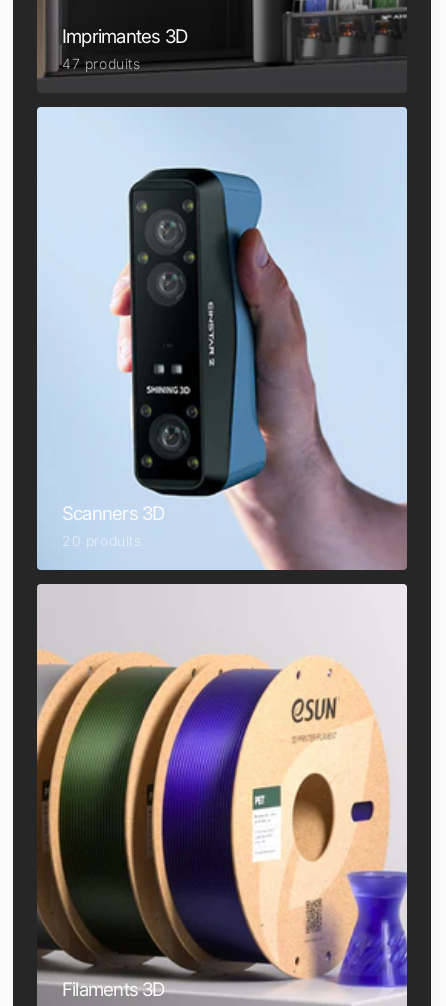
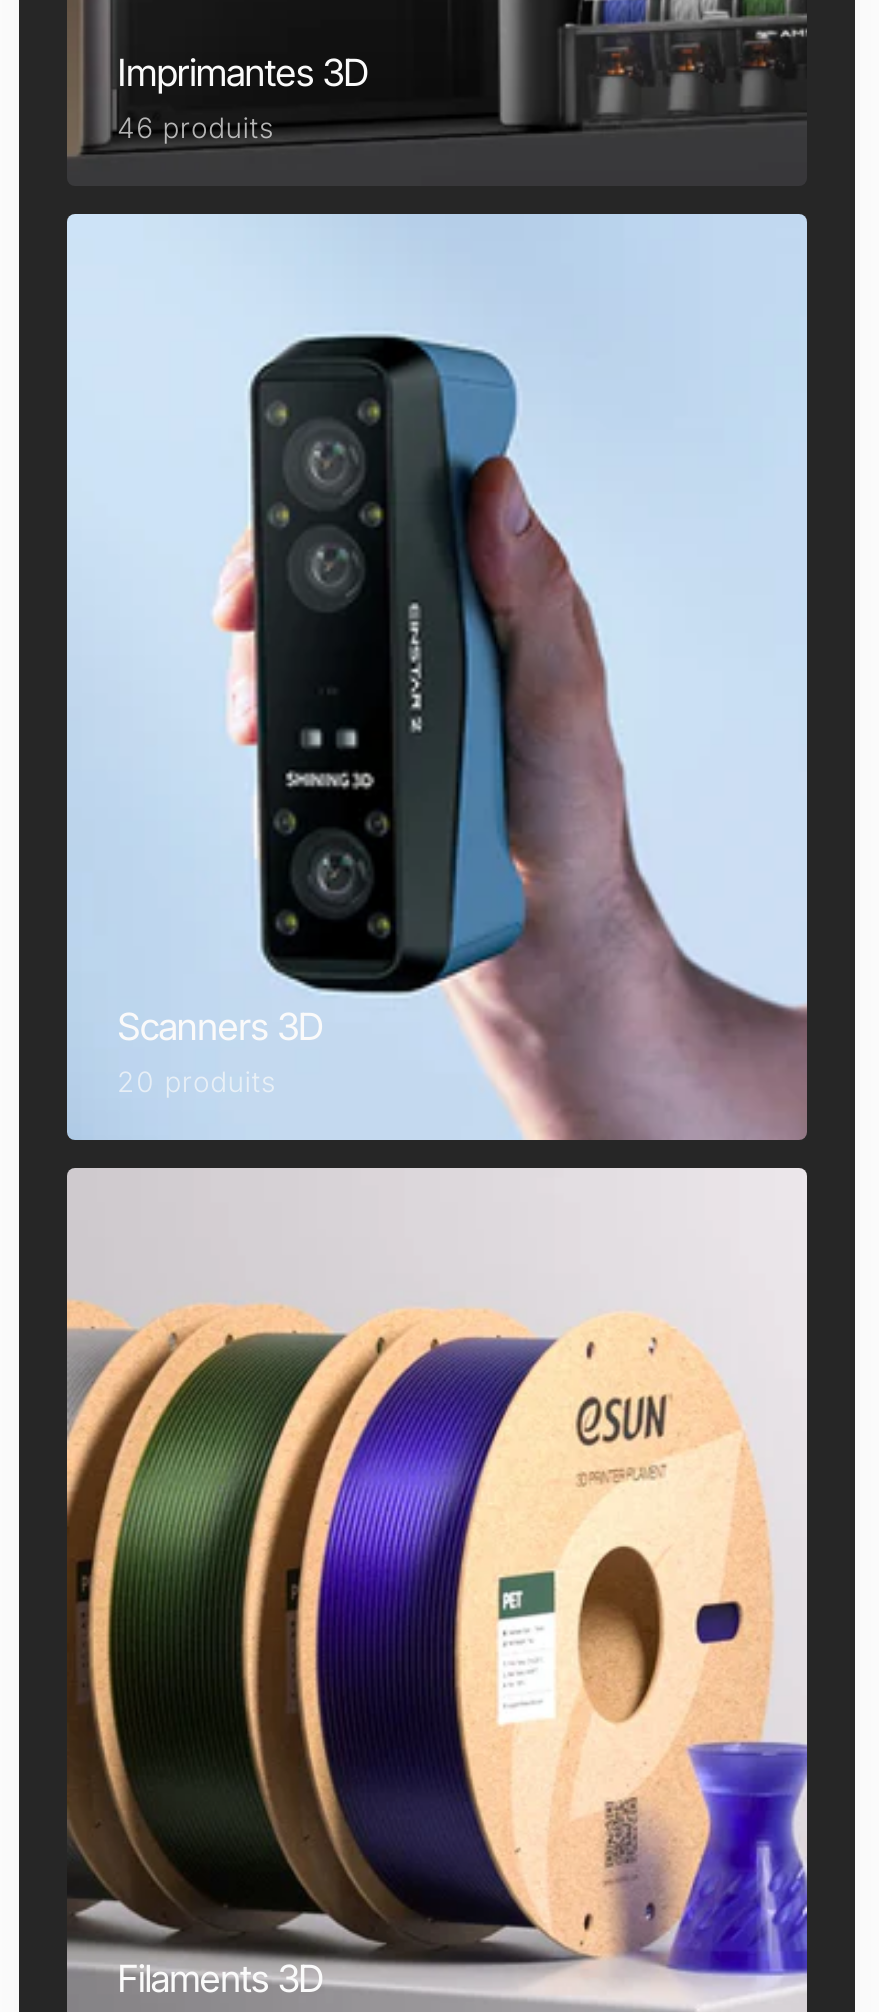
[62,55,141,72] 47 produits -> [117,110,274,144] 46 produits

